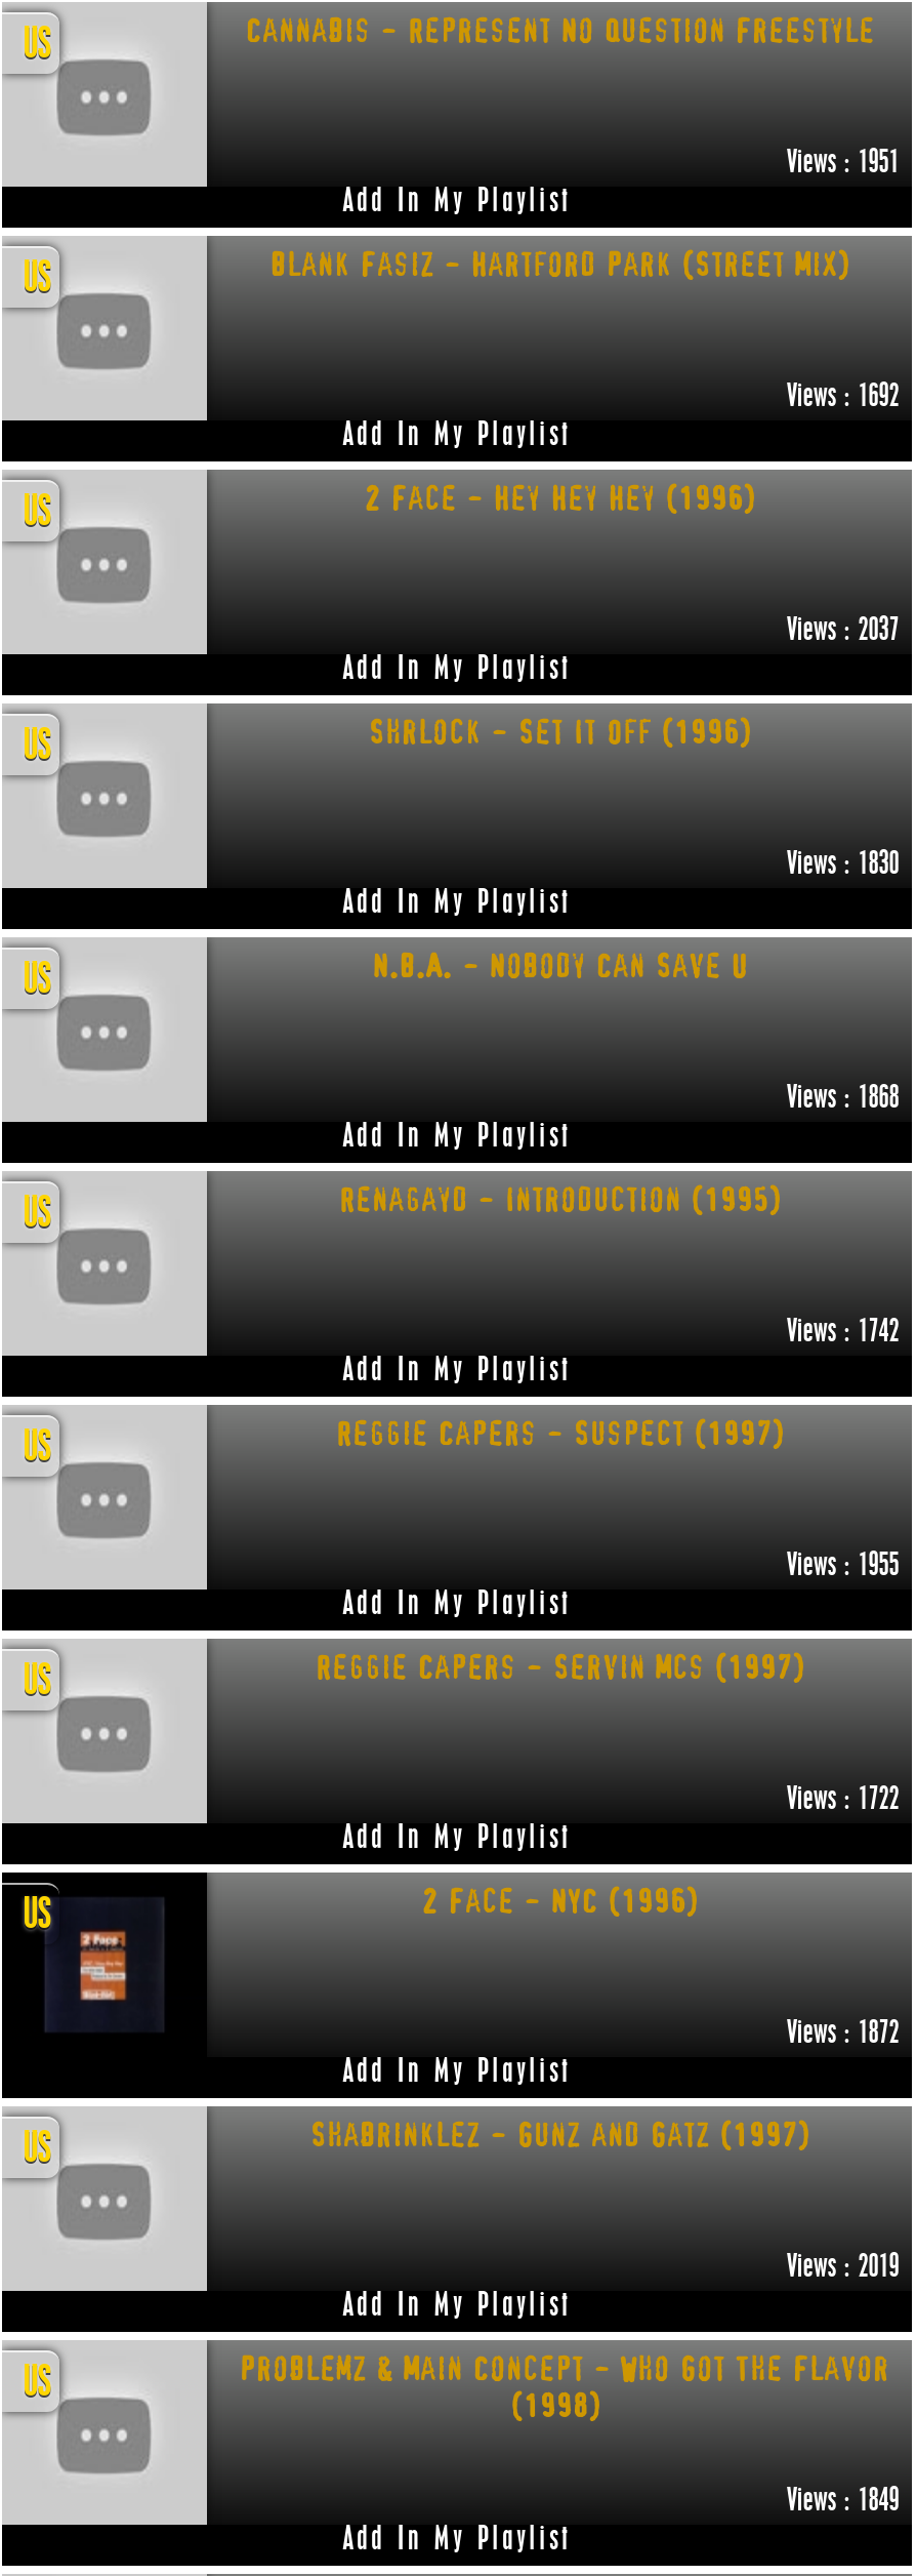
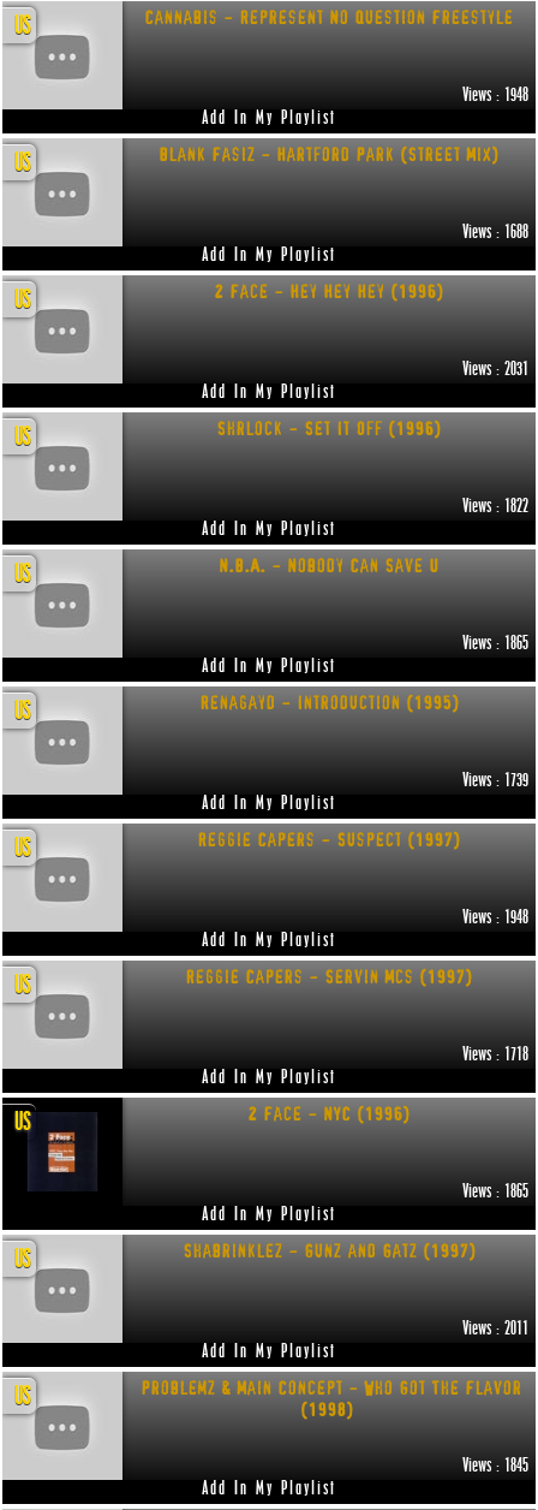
[786,150,899,178] Views : 1951 -> [462,88,528,105] Views : 1948
[786,384,899,412] Views : 1692 -> [462,225,528,242] Views : 1688
[786,617,899,646] Views : 2037 -> [462,362,528,379] Views : 2031
[786,851,899,880] Views : 1830 -> [462,499,528,516] Views : 1822
[786,1085,899,1114] Views : 1868 -> [462,636,528,653] Views : 1865
[786,1319,899,1347] Views : 1742 -> [462,773,528,790] Views : 1739
[786,1553,899,1581] Views : 1955 -> [462,910,528,927] Views : 1948
[786,1786,899,1815] Views : 1722 -> [462,1047,528,1064] Views : 1718
[786,2020,899,2049] Views : 1872 -> [462,1184,528,1201] Views : 1865
[786,2254,899,2283] Views : 2019 -> [462,1321,528,1338] Views : 2011
[786,2488,899,2517] Views : 1849 -> [462,1458,528,1475] Views : 1845

